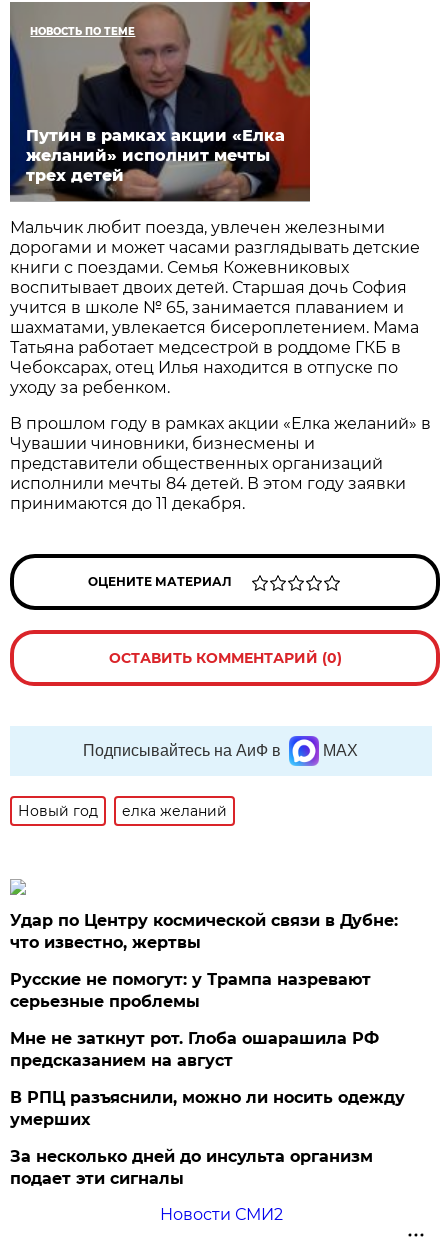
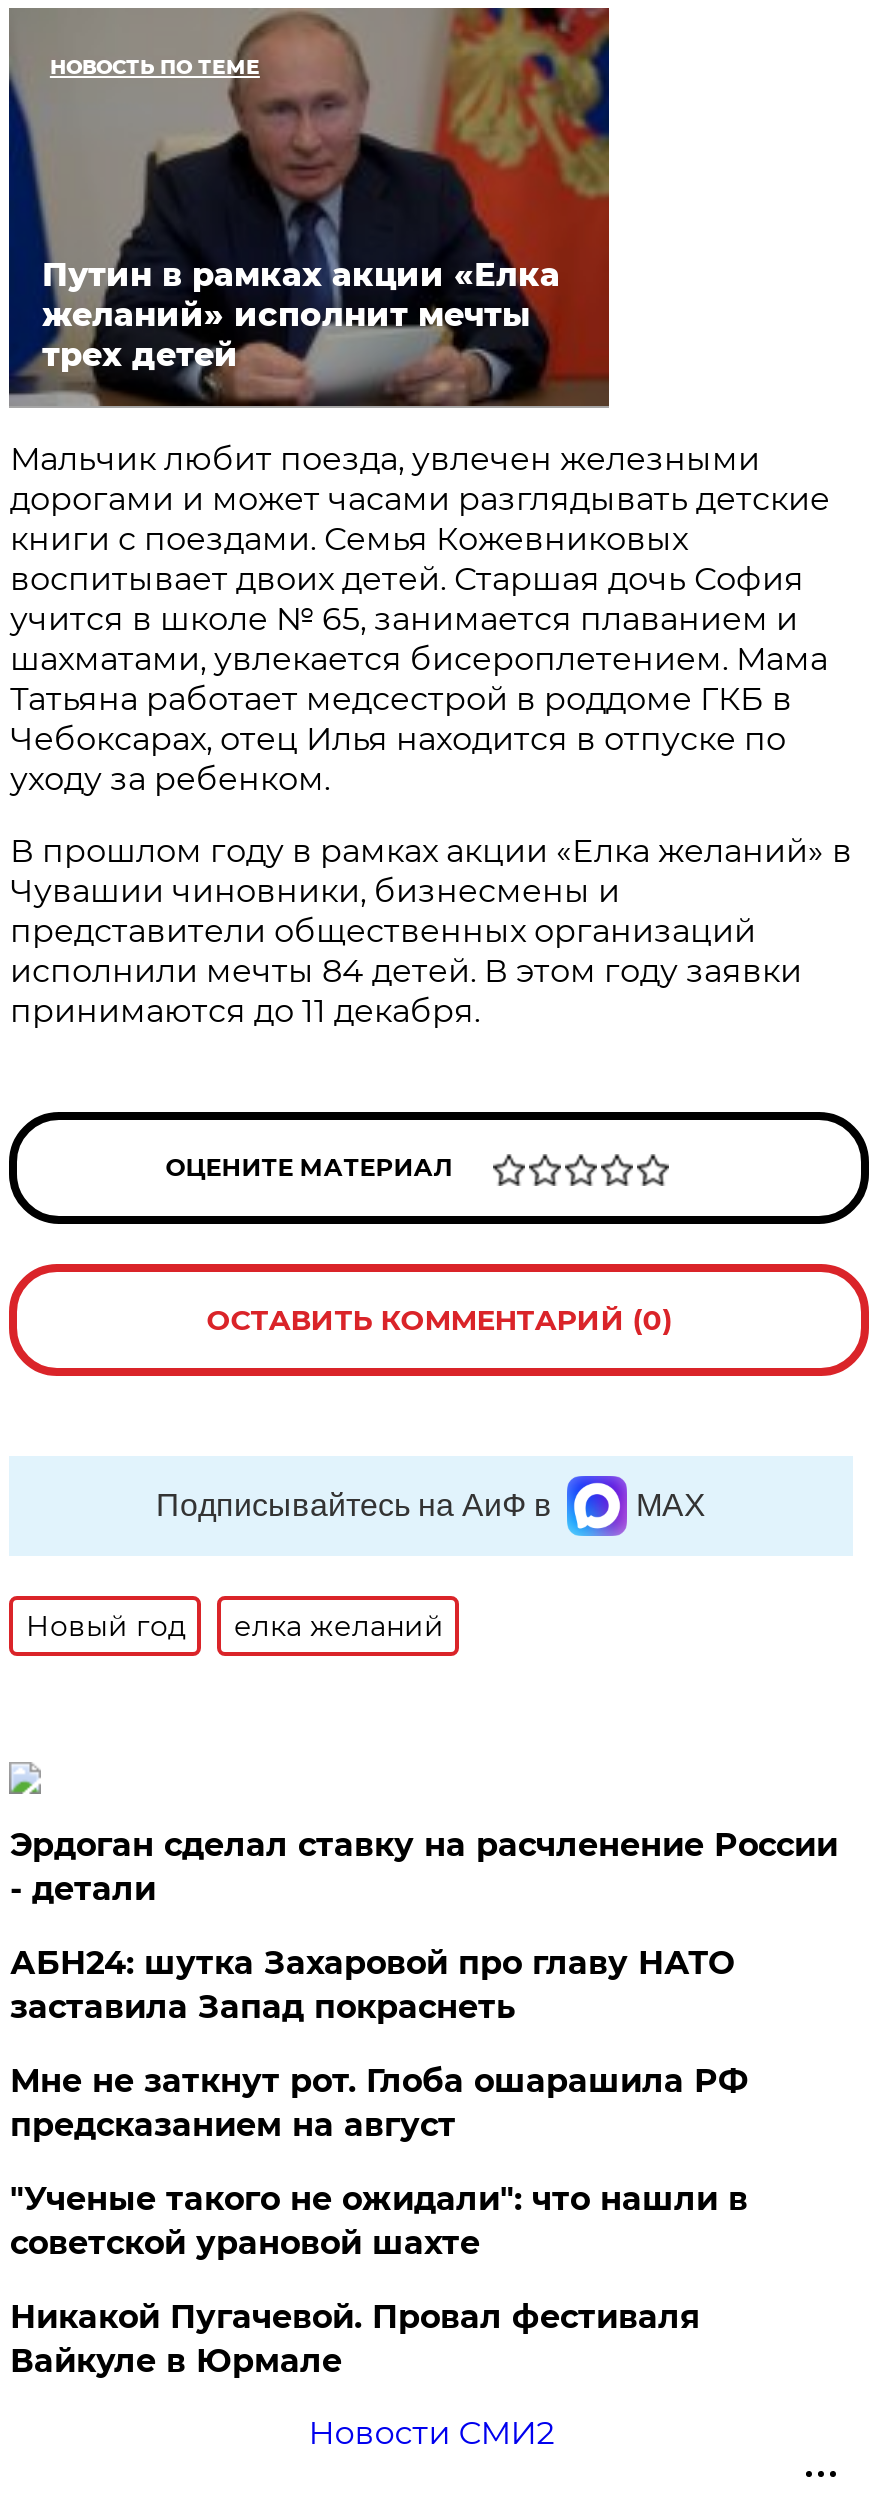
[10,911,398,952] Удар по Центру космической связи в Дубне: | что известно, жертвы -> [10,1826,838,1908] Эрдоган сделал ставку на расчленение России | - детали
[10,970,371,1011] Русские не помогут: у Трампа назревают | серьезные проблемы -> [10,1944,734,2026] АБН24: шутка Захаровой про главу НАТО | заставила Запад покраснеть
[10,1088,405,1129] В РПЦ разъяснили, можно ли носить одежду | умерших -> [10,2180,748,2262] "Ученые такого не ожидали": что нашли в | советской урановой шахте
[10,1147,373,1188] За несколько дней до инсульта организм | подает эти сигналы -> [10,2298,700,2380] Никакой Пугачевой. Провал фестиваля | Вайкуле в Юрмале

